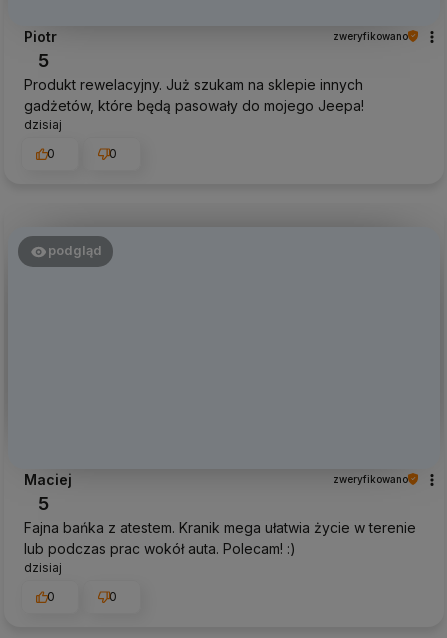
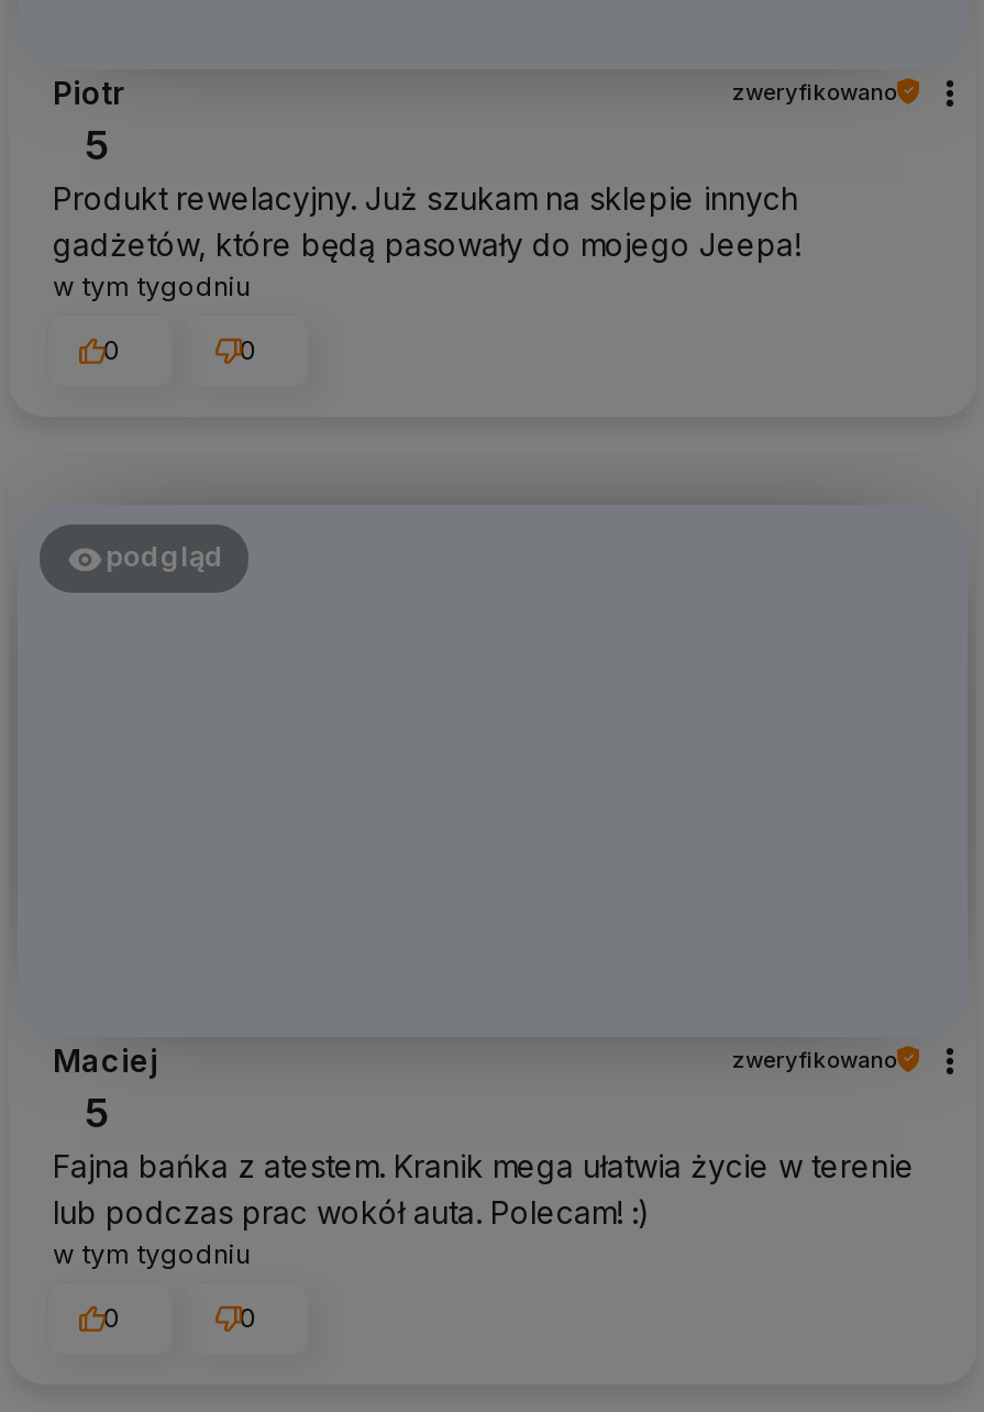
[24,117,62,132] dzisiaj -> [53,269,251,302] w tym tygodniu
[24,560,62,575] dzisiaj -> [53,1236,251,1269] w tym tygodniu

